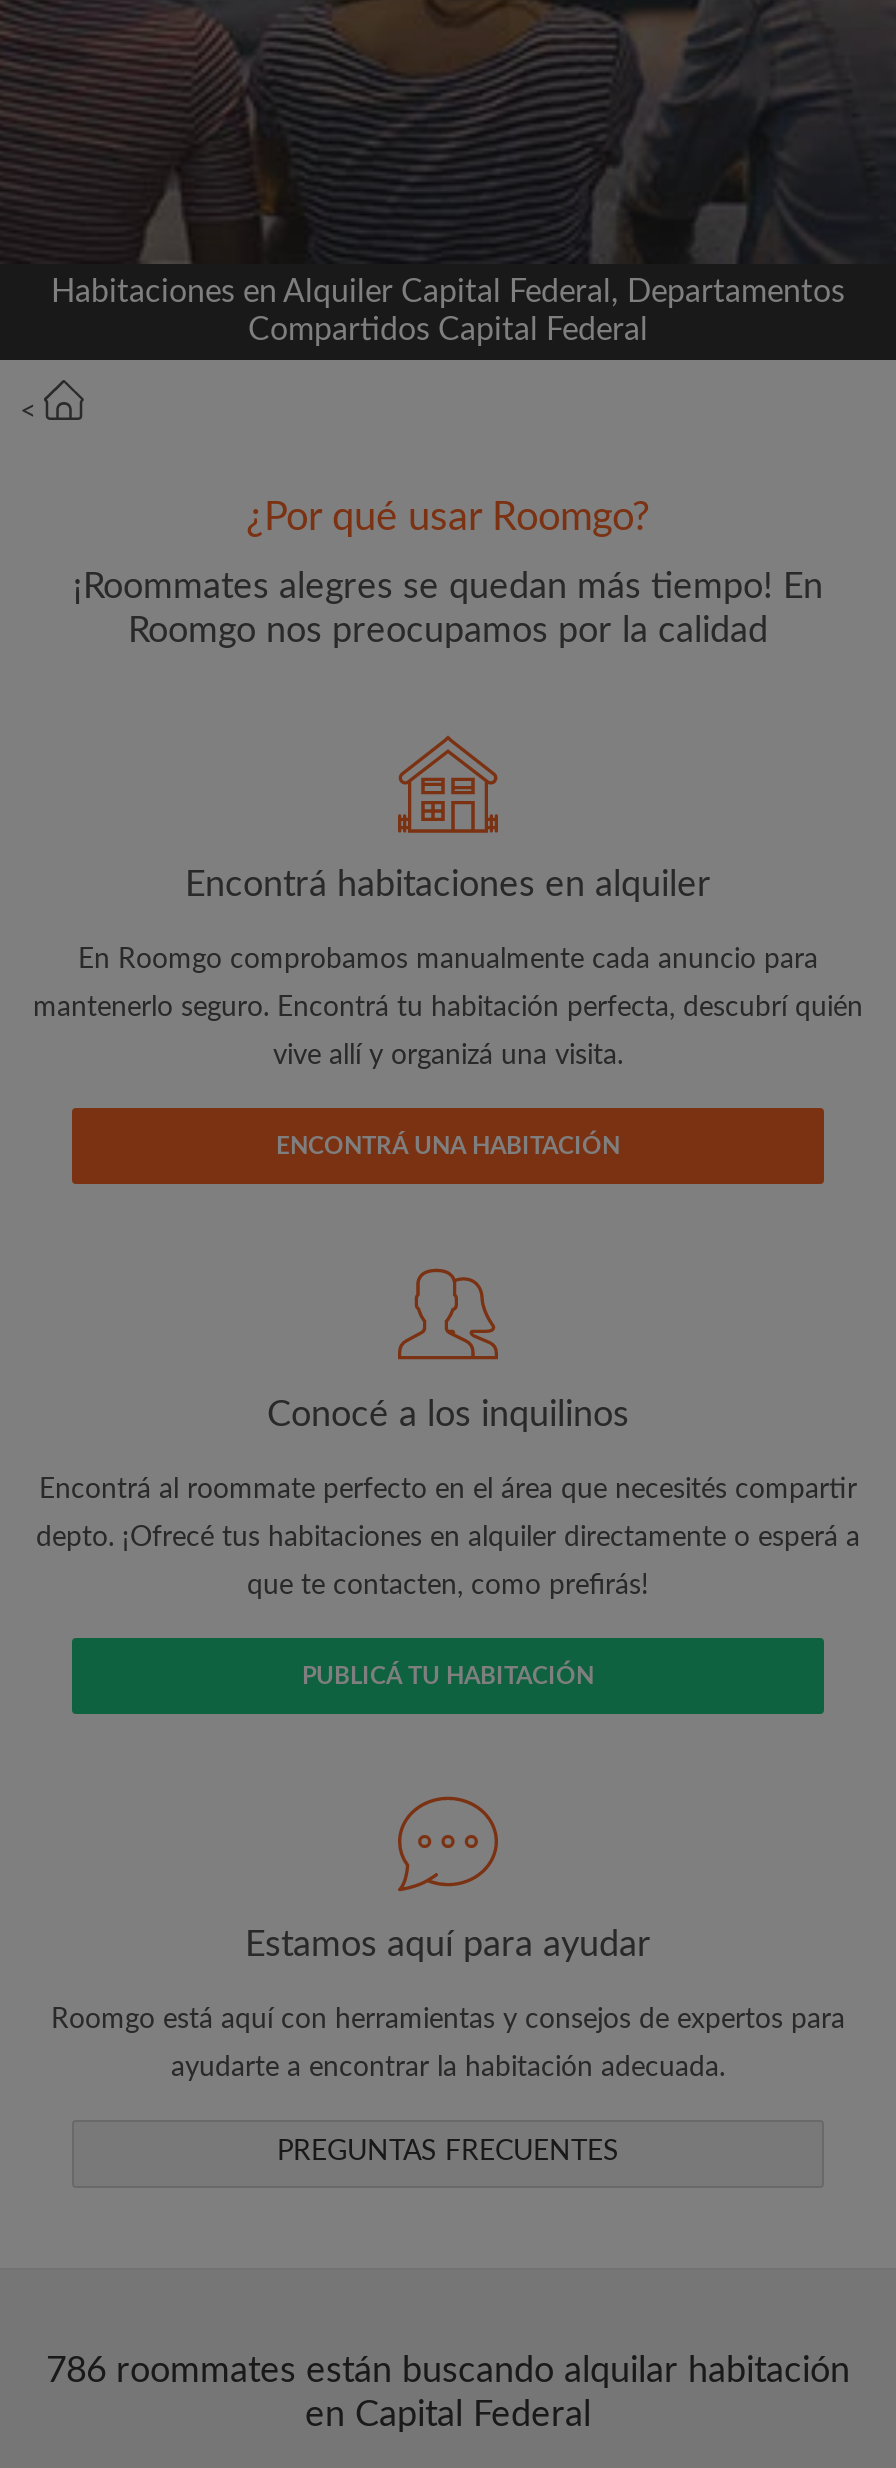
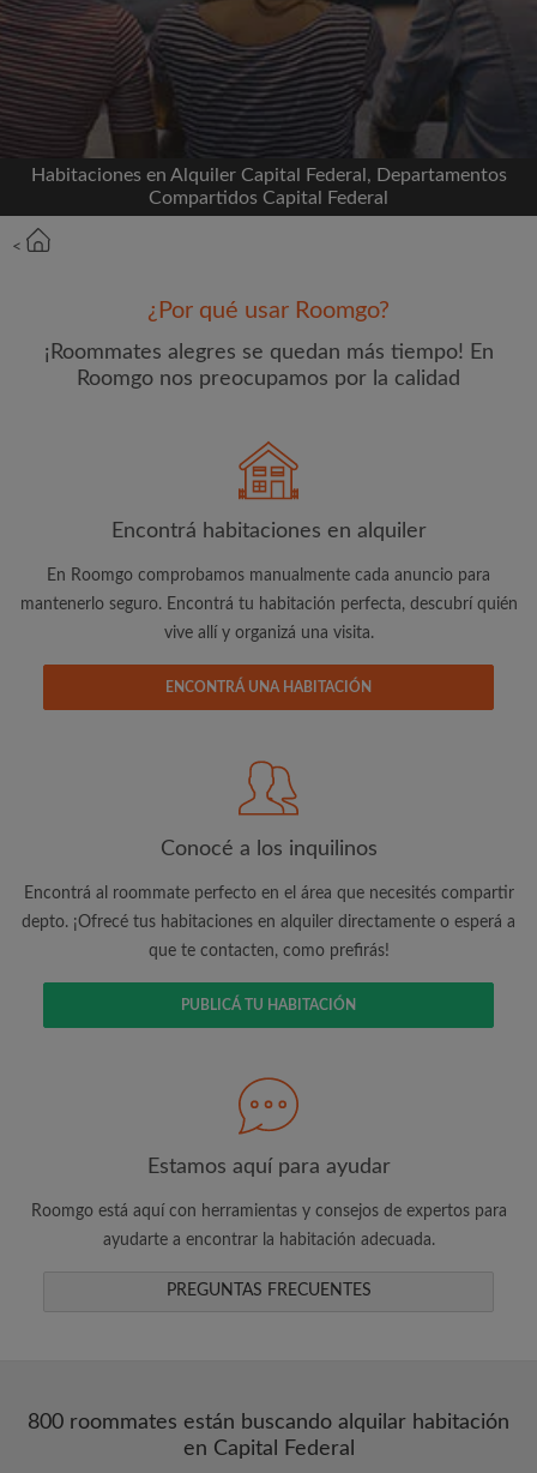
[46,2354,850,2390] 786 roommates están buscando alquilar habitación -> [28,1412,509,1433] 800 roommates están buscando alquilar habitación

